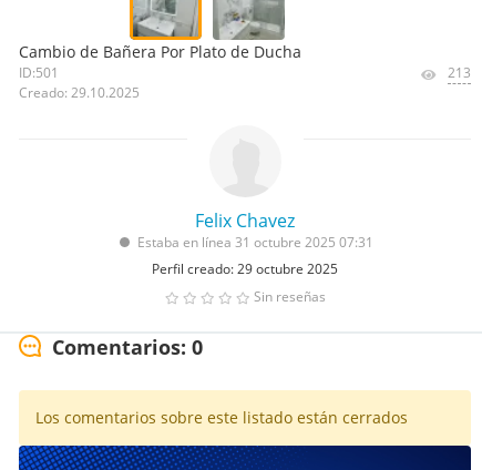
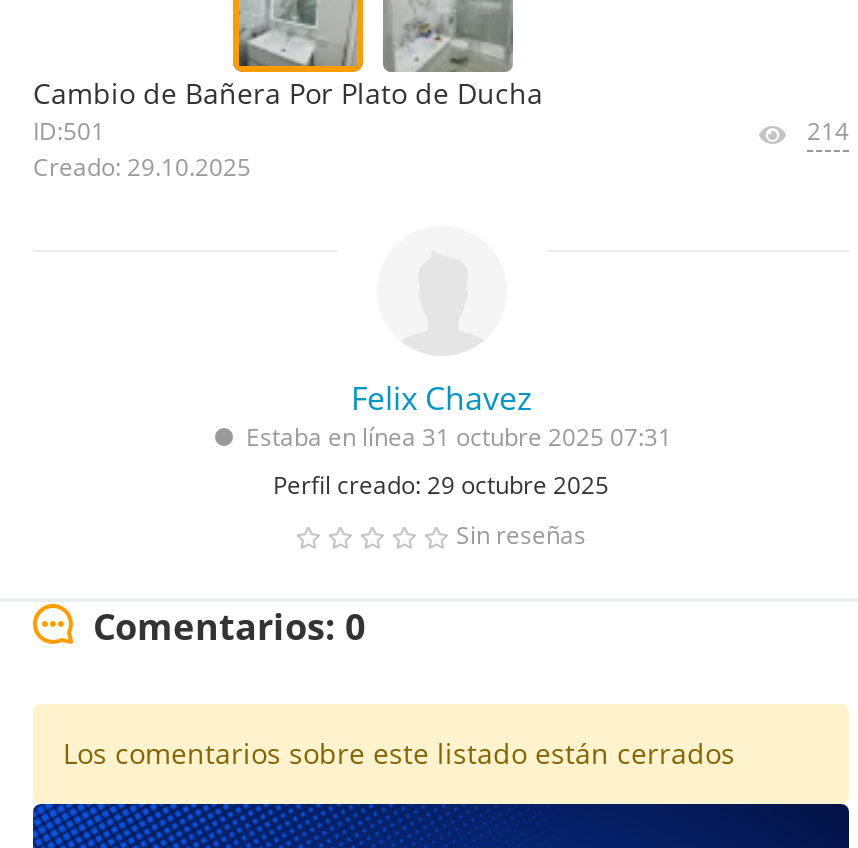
[448,63,471,82] 213 -> [807,114,849,148] 214

